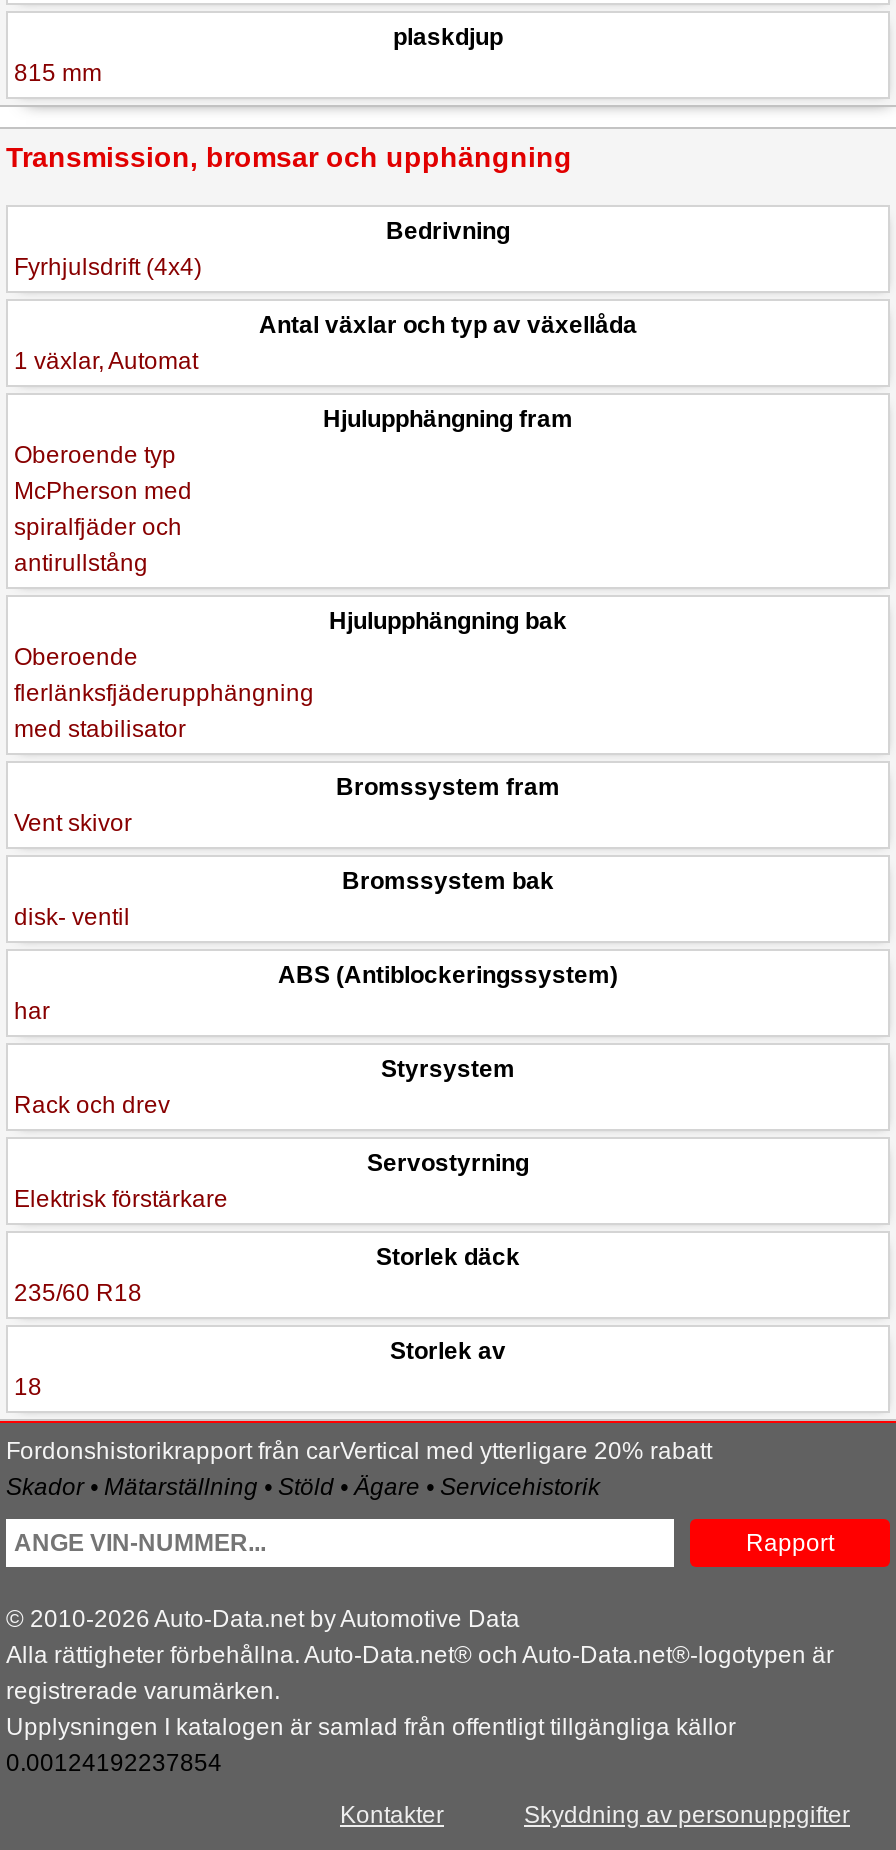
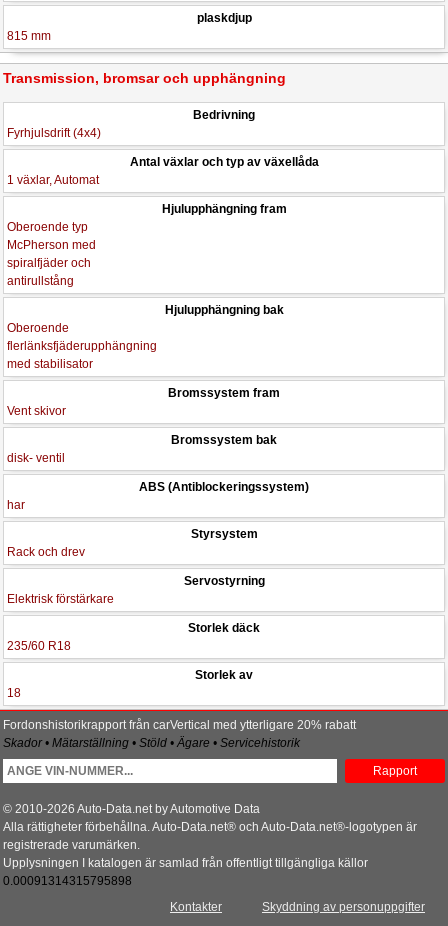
[6,1748,222,1776] 0.00124192237854 -> [3,874,132,888] 0.00091314315795898

